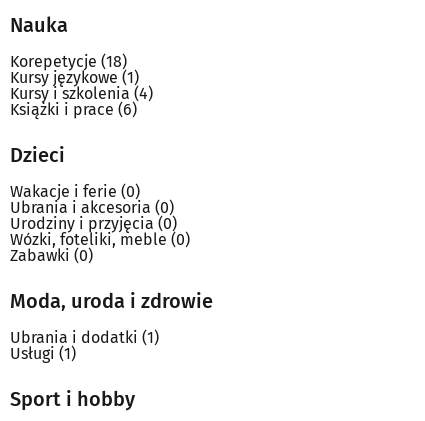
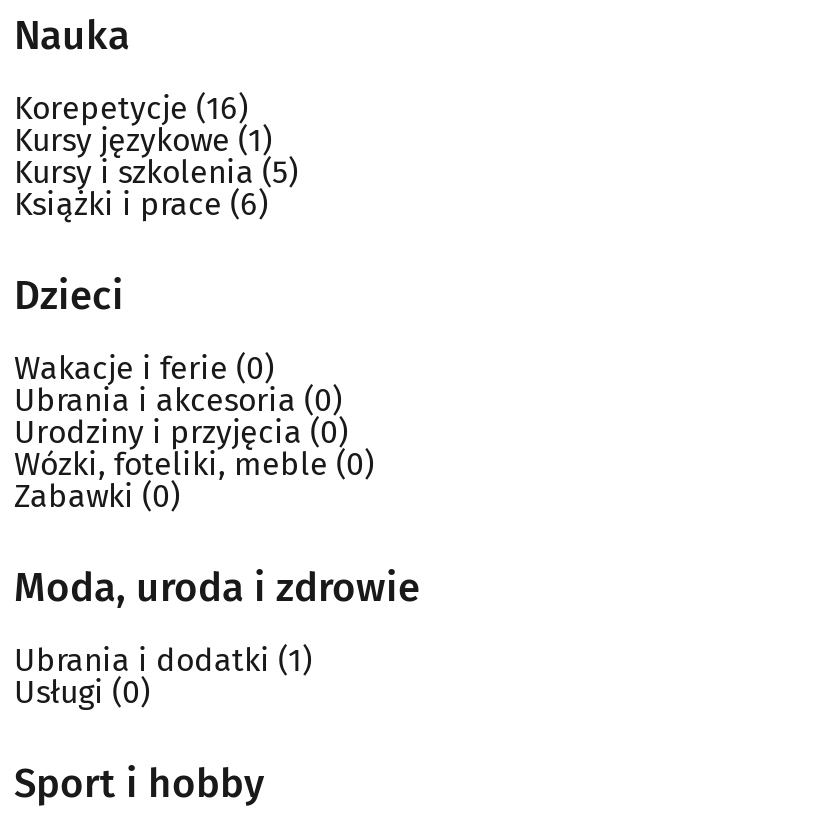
[10,51,127,70] Korepetycje (18) -> [14,88,248,126] Korepetycje (16)
[10,83,153,102] Kursy i szkolenia(4) -> [14,152,298,190] Kursy i szkolenia(5)
[10,343,76,362] Usługi(1) -> [14,672,150,710] Usługi(0)

